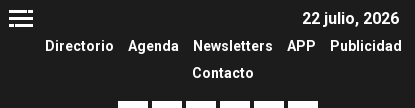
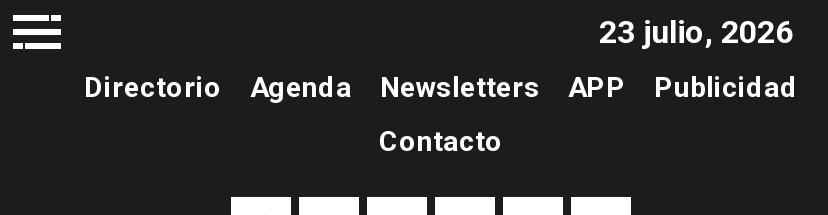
[302,9,399,28] 22 julio, 2026 -> [599,14,793,52] 23 julio, 2026

